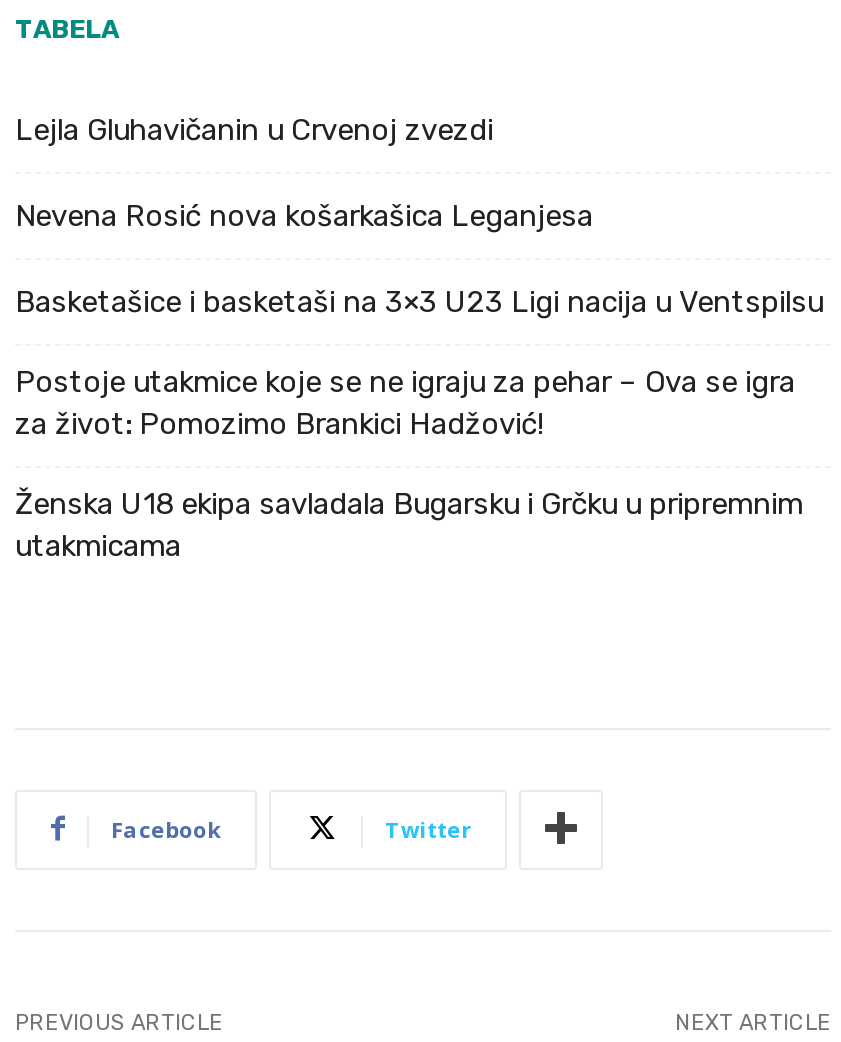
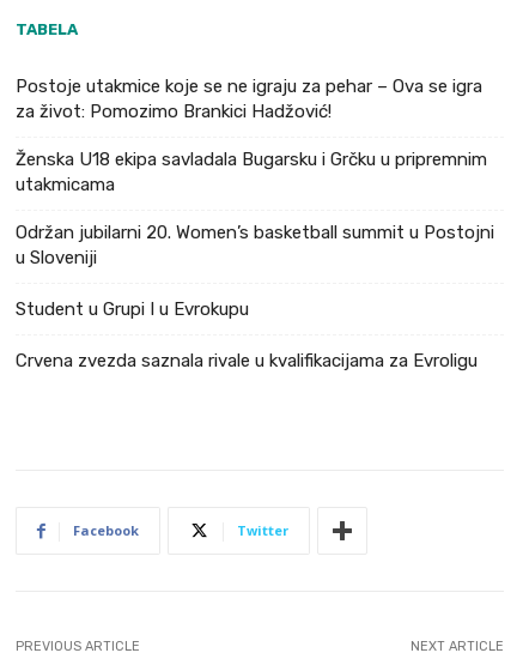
[15,111,823,319] Lejla Gluhavičanin u Crvenoj zvezdi | Nevena Rosić nova košarkašica Leganjesa | Basketašice i basketaši na 3×3 U23 Ligi nacija u Ventspilsu -> none
moved [15,363,803,563] -> [16,76,487,196]: Postoje utakmice koje se ne igraju za pehar – Ova se igra | za život: Pomozimo Brankici Hadžović! | Ženska U18 ekipa savladala Bugarsku i Grčku u pripremnim | utakmicama
none -> [16,222,494,372] Održan jubilarni 20. Women’s basketball summit u Postojni | u Sloveniji | Student u Grupi I u Evrokupu | Crvena zvezda saznala rivale u kvalifikacijama za Evroligu

